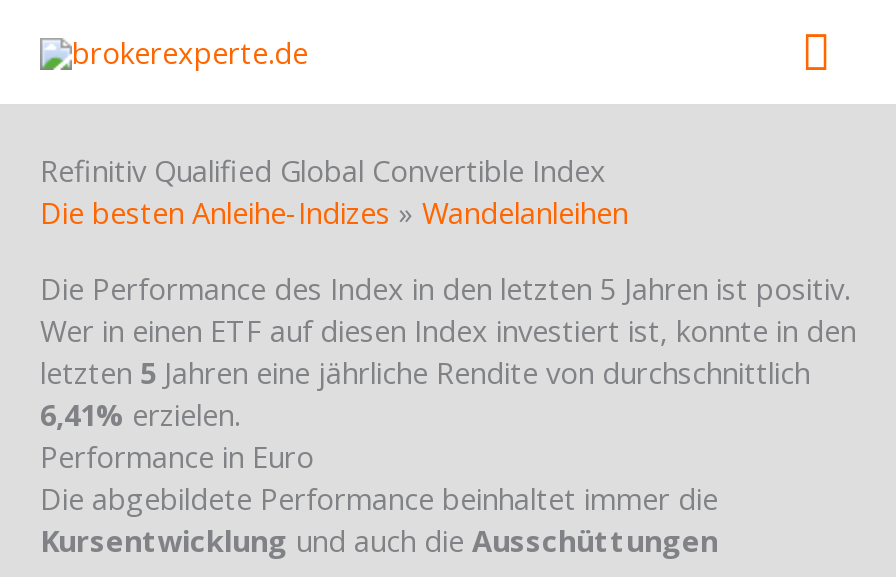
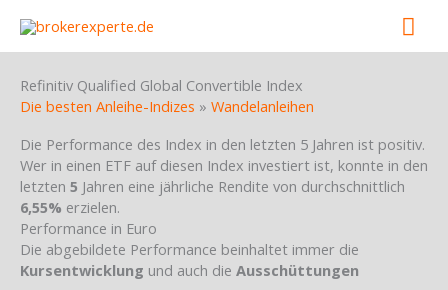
[40,395,240,435] 6,41% erzielen. -> [20,197,120,217] 6,55% erzielen.

